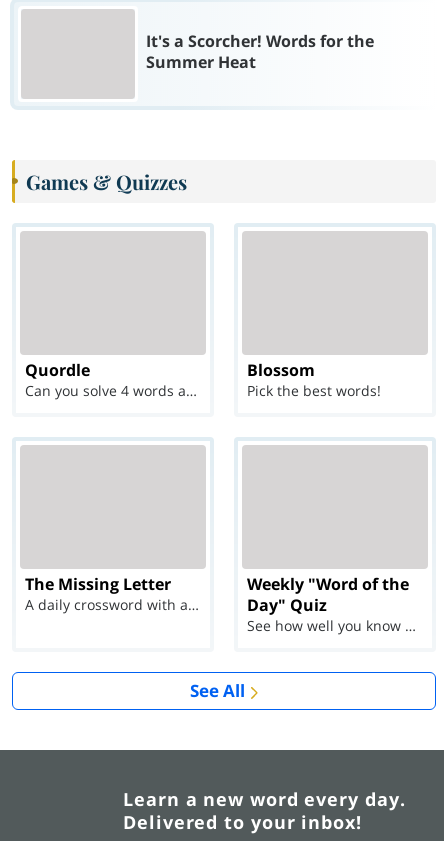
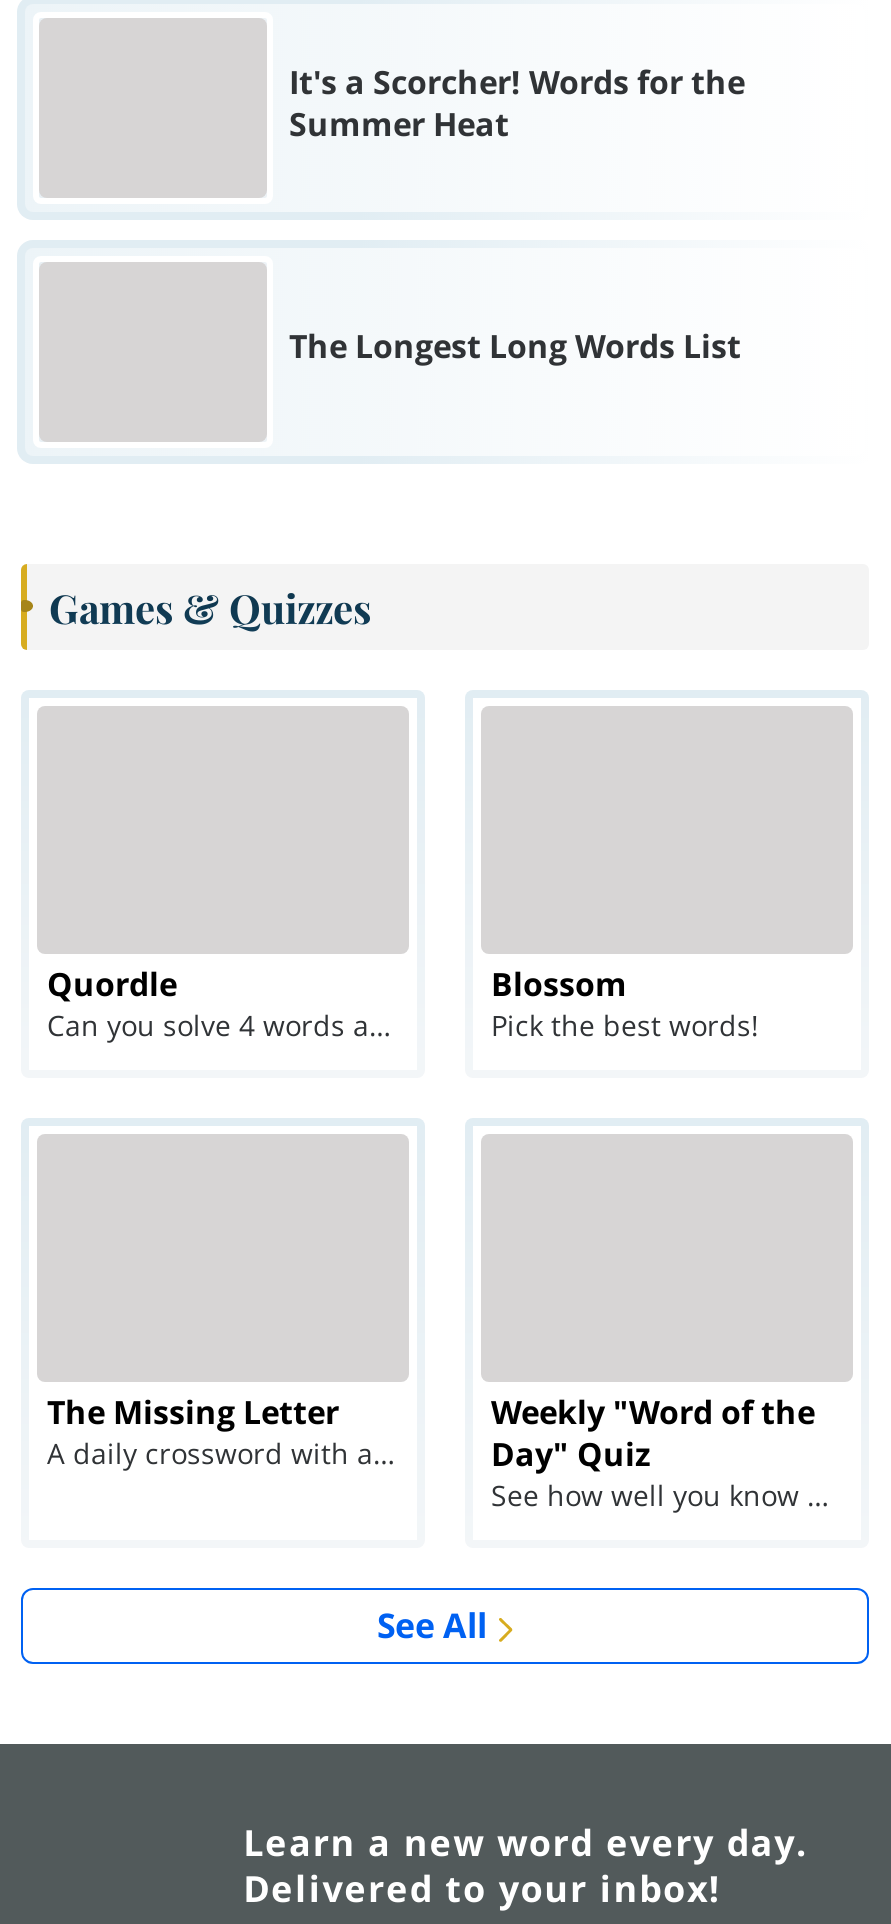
none -> [289,324,741,368] The Longest Long Words List

